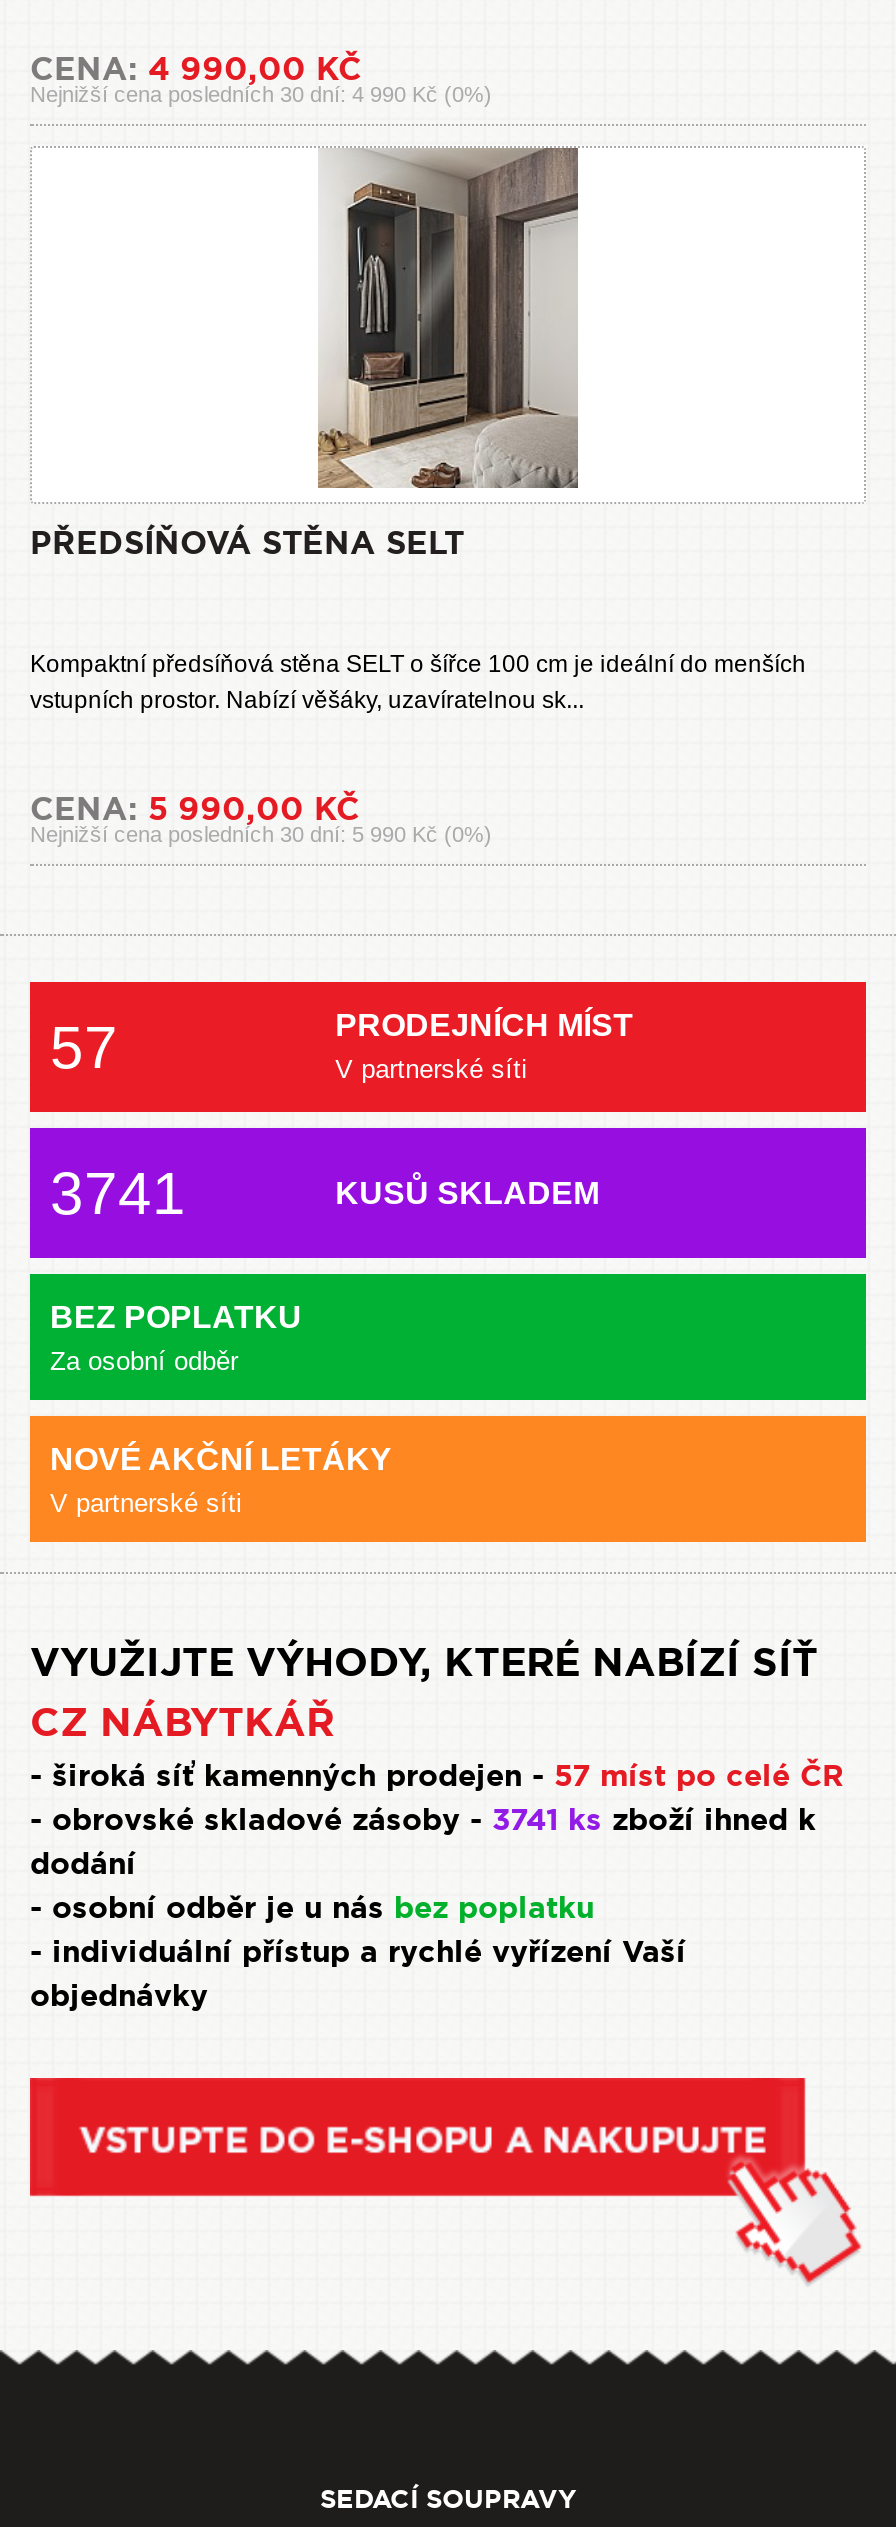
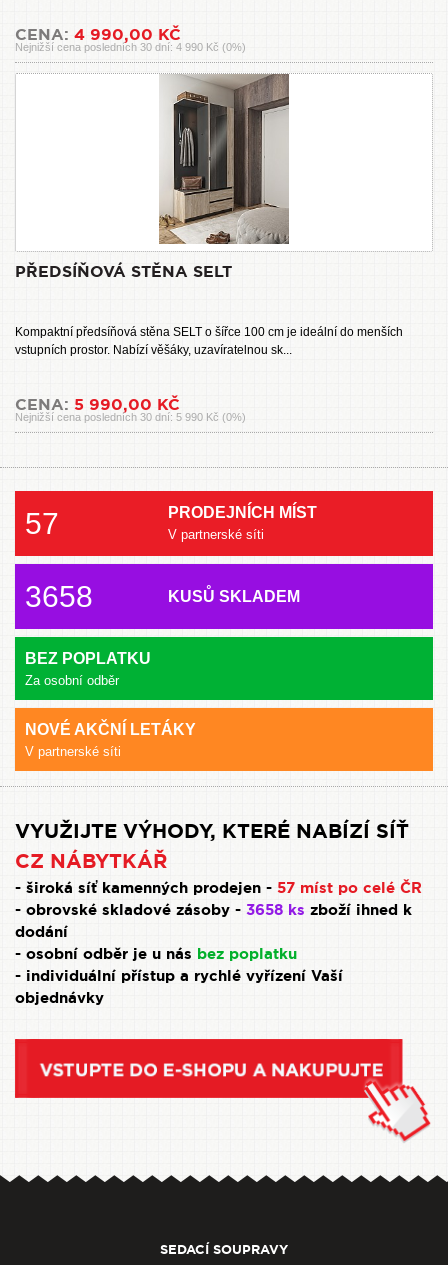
[50,1160,186,1226] 3741 -> [25,580,93,613] 3658
[30,1800,816,1840] - obrovské skladové zásoby - 3741 ks zboží ihned k -> [15,900,412,920] - obrovské skladové zásoby - 3658 ks zboží ihned k

